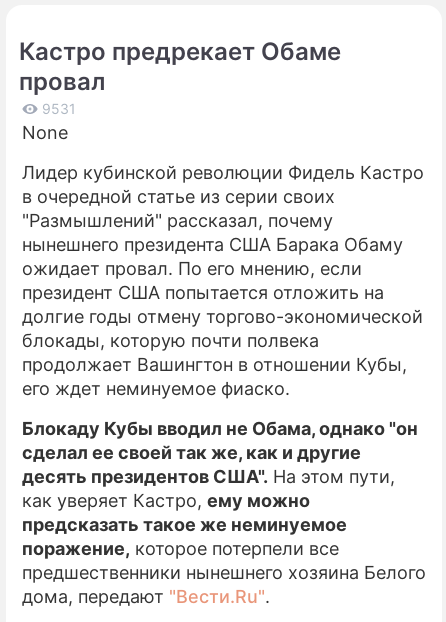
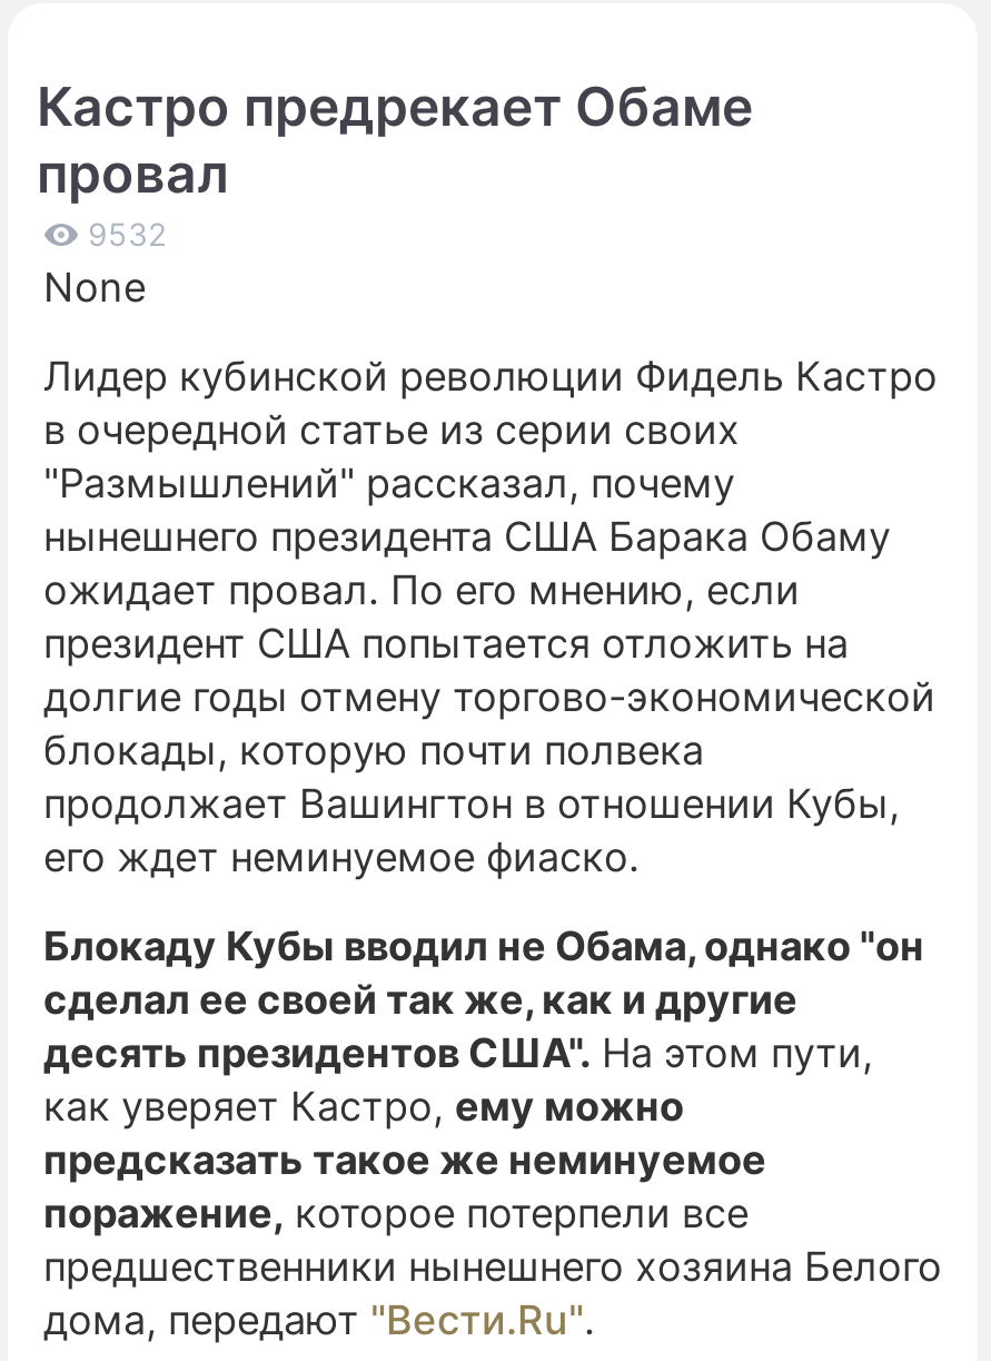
[42,100,76,117] 9531 -> [88,215,166,253] 9532

